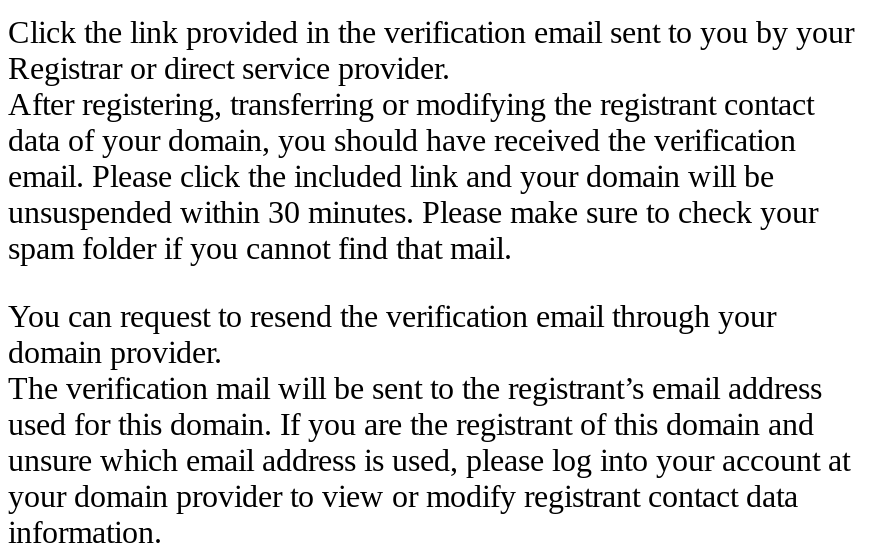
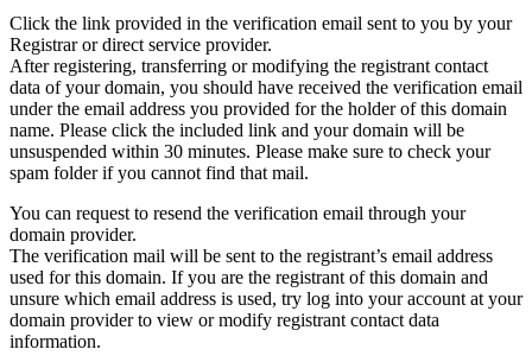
[8,122,796,192] data of your domain, you should have received the verification | email. Please click the included link and your domain will be -> [9,77,522,140] data of your domain, you should have received the verification email | under the email address you provided for the holder of this domain | name. Please click the included link and your domain will be
[8,442,850,512] unsure which email address is used, please log into your account at | your domain provider to view or modify registrant contact data -> [9,289,522,330] unsure which email address is used, try log into your account at your | domain provider to view or modify registrant contact data

